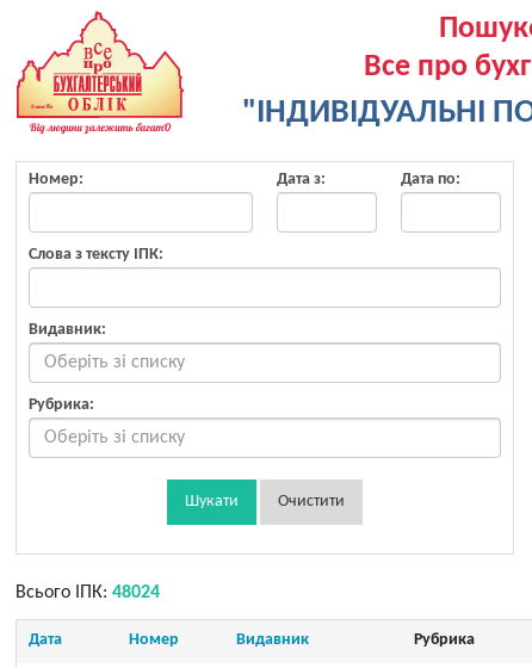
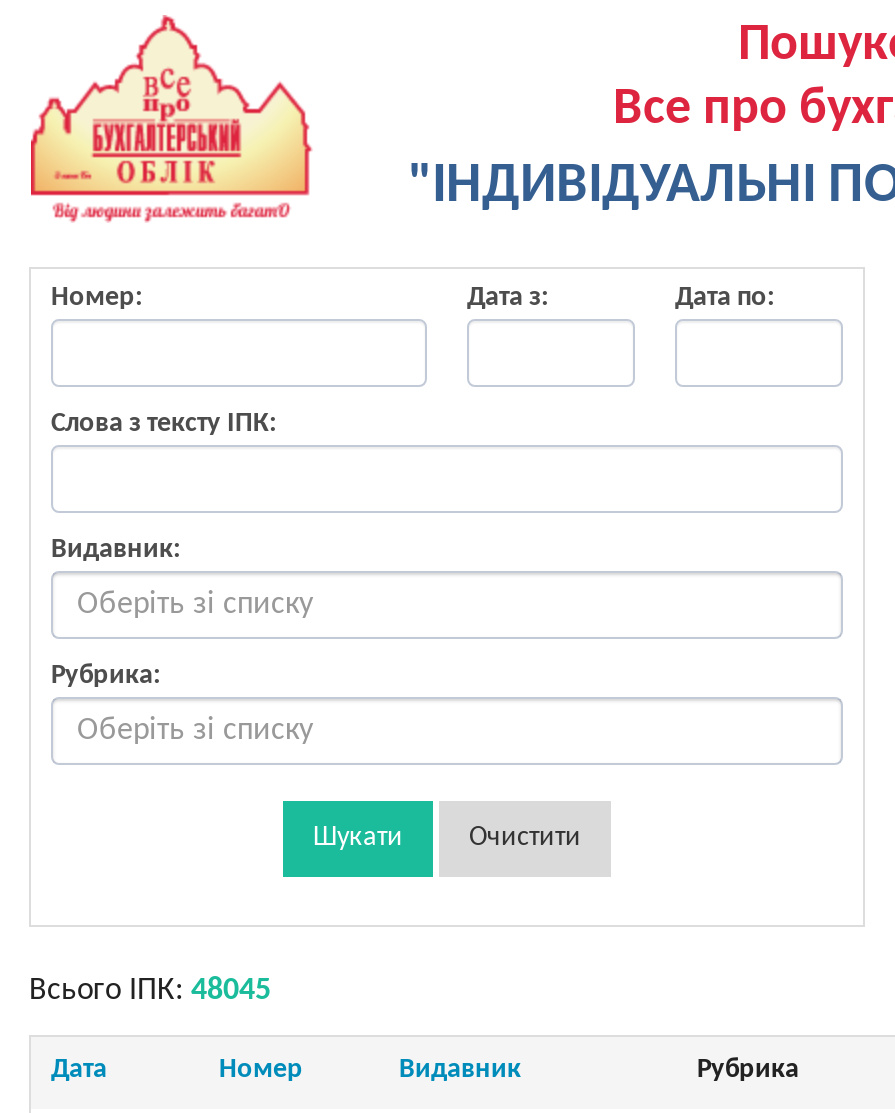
[16,583,160,602] Всього ІПК: 48024 -> [29,975,271,1007] Всього ІПК: 48045

